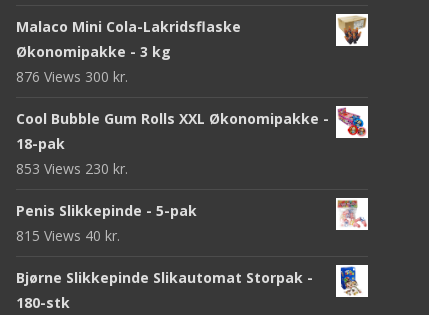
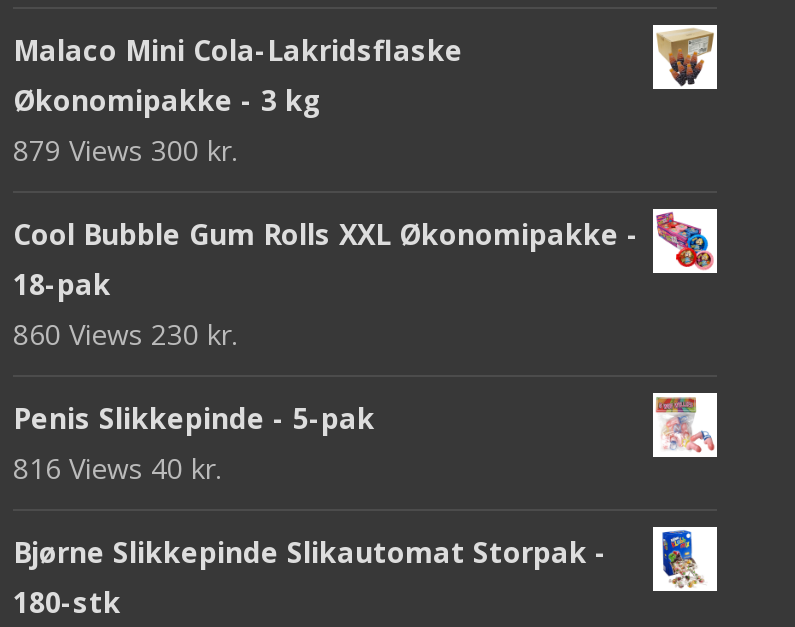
[16,67,128,86] 876 Views 300 kr. -> [13,130,237,168] 879 Views 300 kr.
[16,159,128,178] 853 Views 230 kr. -> [13,314,237,352] 860 Views 230 kr.
[16,226,120,245] 815 Views 40 kr. -> [13,448,221,486] 816 Views 40 kr.

